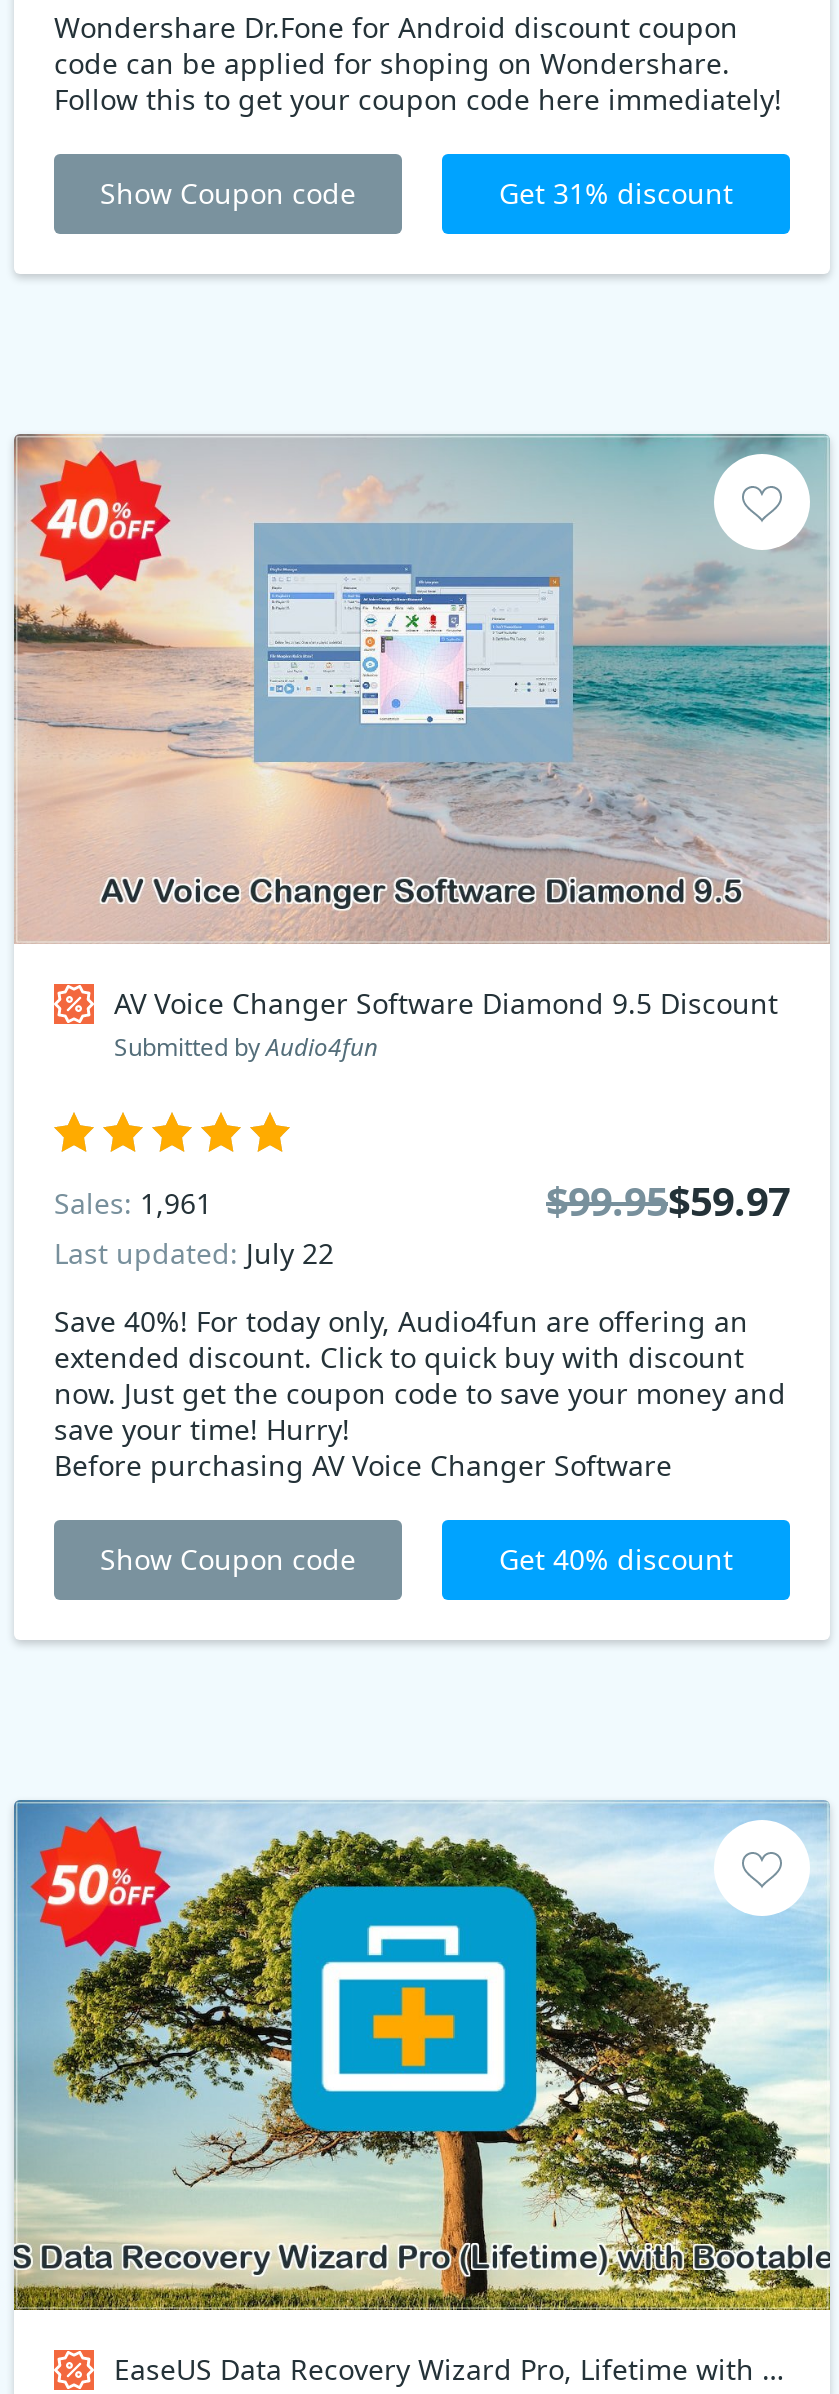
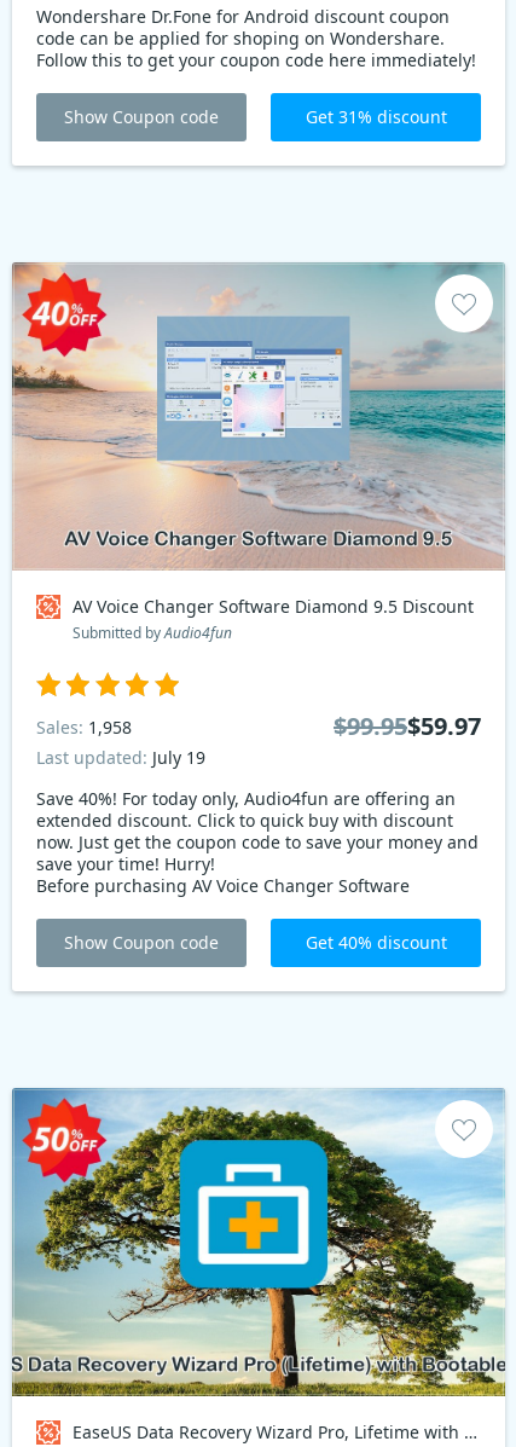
[54,1183,212,1221] Sales: 1,961 -> [36,715,132,738] Sales: 1,958
[54,1234,334,1272] Last updated: July 22 -> [36,746,205,769] Last updated: July 19

